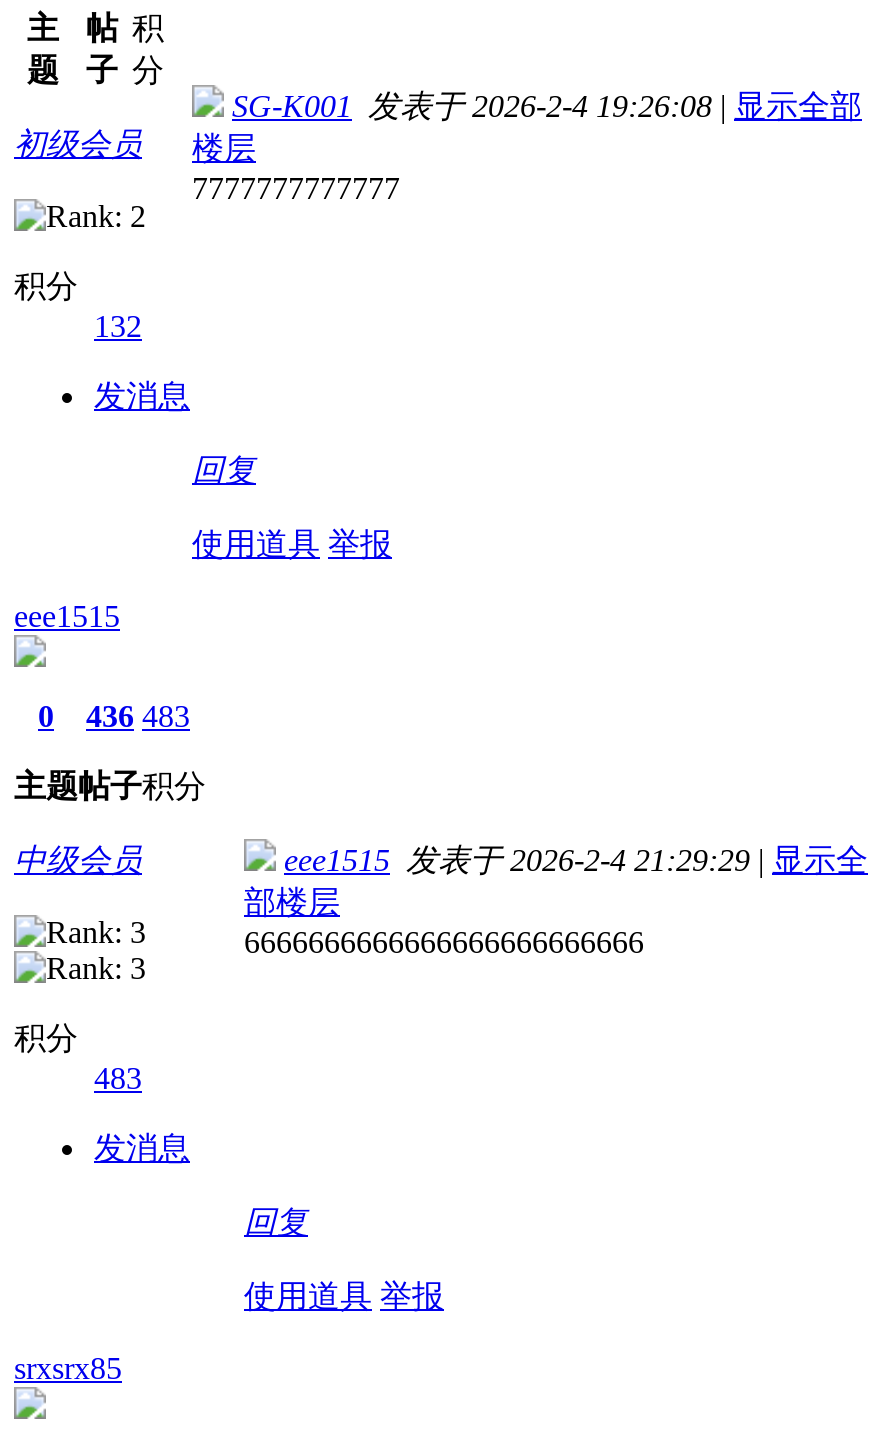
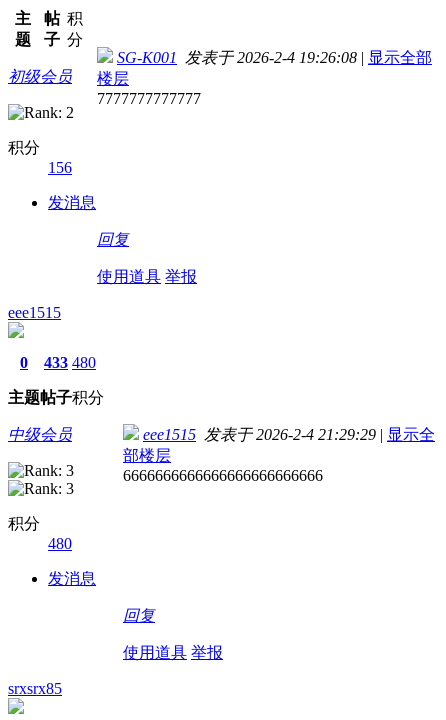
[94,309,142,343] 132 -> [48,159,72,176] 156
[86,699,134,733] 436 -> [44,354,68,371] 433
[142,699,190,733] 483 -> [72,354,96,371] 480
[94,1061,142,1095] 483 -> [48,535,72,552] 480

